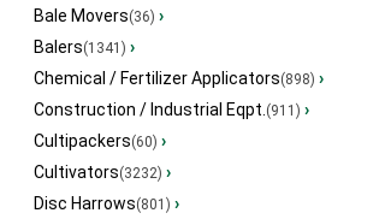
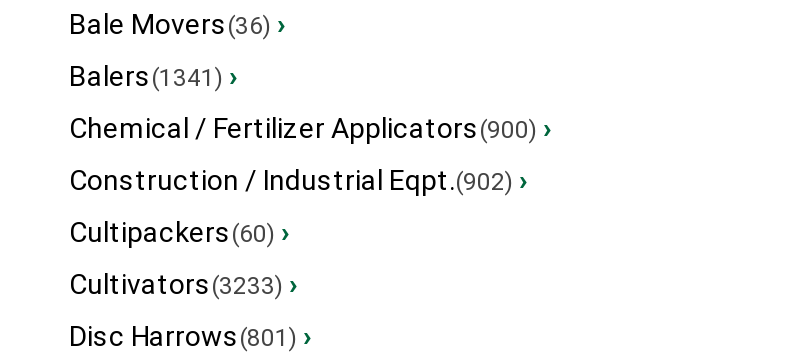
[34,69,324,88] Chemical / Fertilizer Applicators(898) › -> [69,113,551,145] Chemical / Fertilizer Applicators(900) ›
[34,100,309,120] Construction / Industrial Eqpt.(911) › -> [69,165,527,197] Construction / Industrial Eqpt.(902) ›
[34,163,171,182] Cultivators(3232) › -> [69,269,297,301] Cultivators(3233) ›

